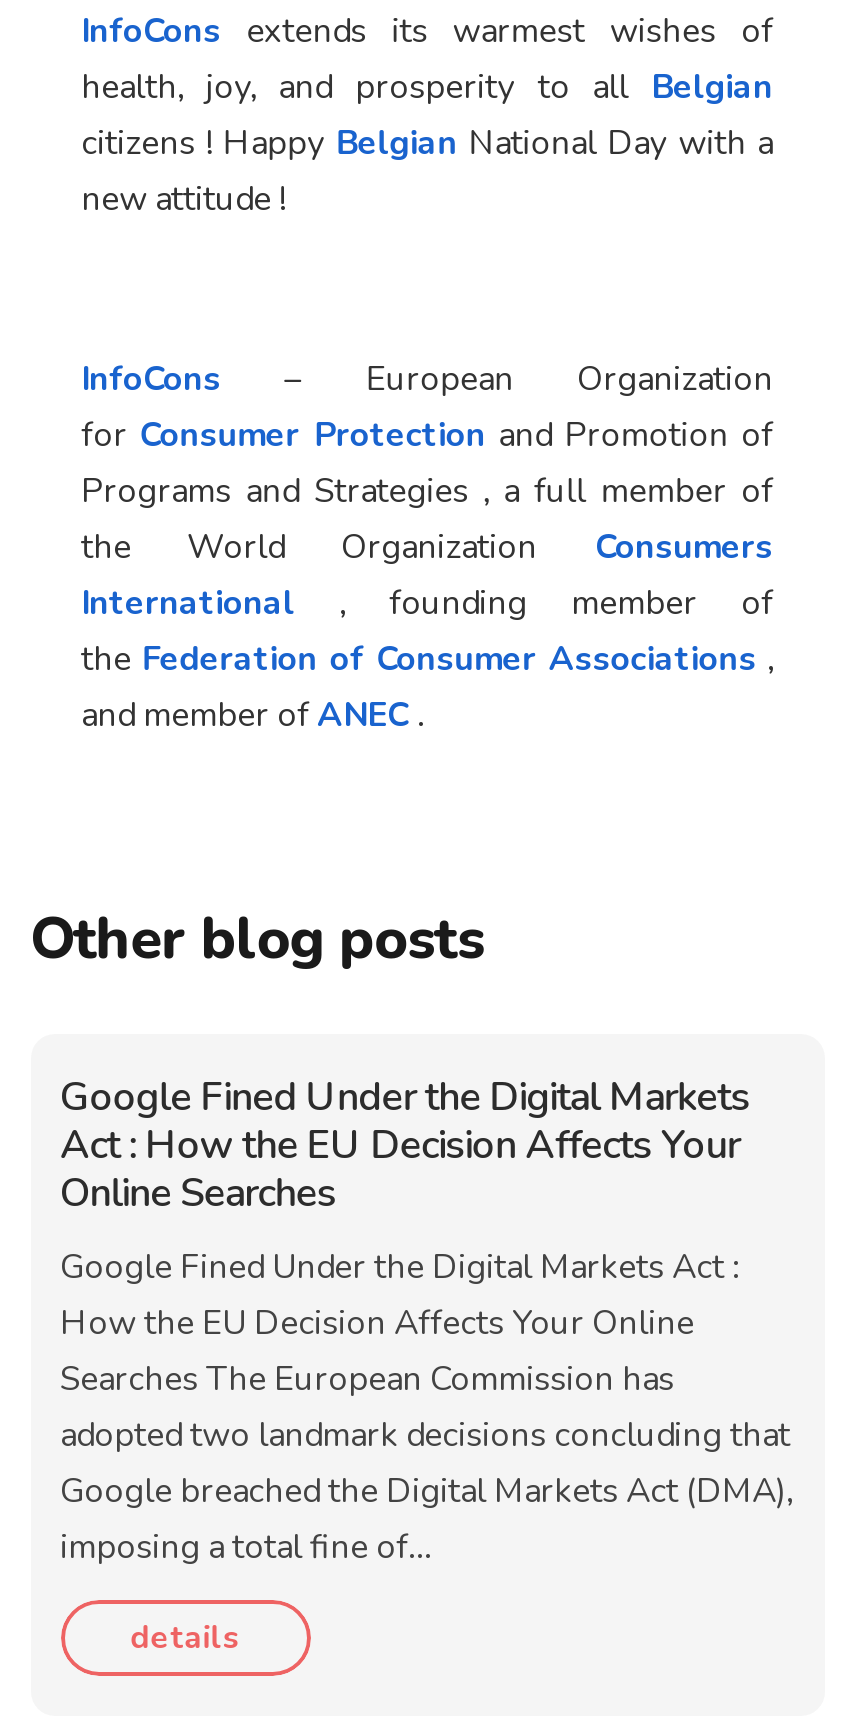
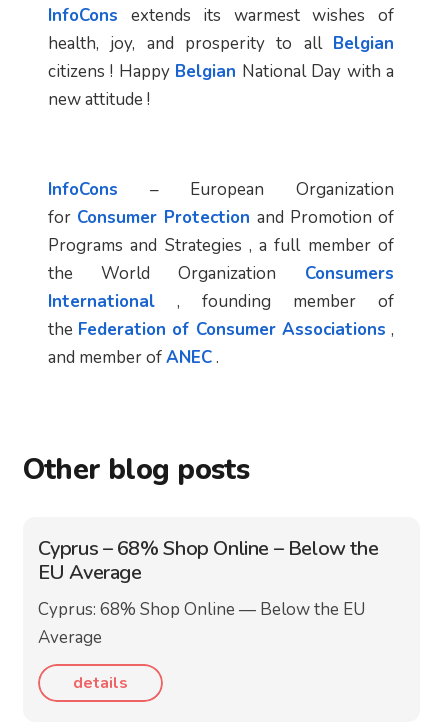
[60,1069,750,1219] Google Fined Under the Digital Markets | Act : How the EU Decision Affects Your | Online Searches -> [37,534,378,585] Cyprus – 68% Shop Online – Below the | EU Average
[60,1245,792,1571] Google Fined Under the Digital Markets Act : | How the EU Decision Affects Your Online | Searches The European Commission has | adopted two landmark decisions concluding that | Google breached the Digital Markets Act (DMA), | imposing a total fine of… -> [37,598,364,649] Cyprus: 68% Shop Online — Below the EU | Average

